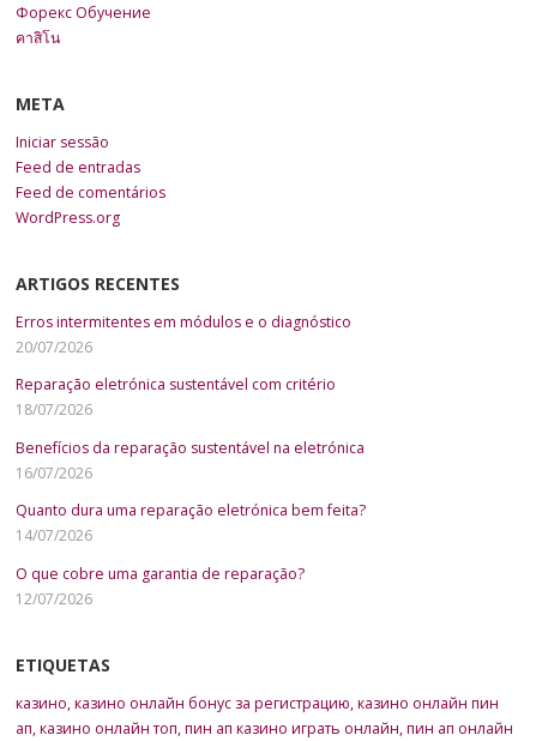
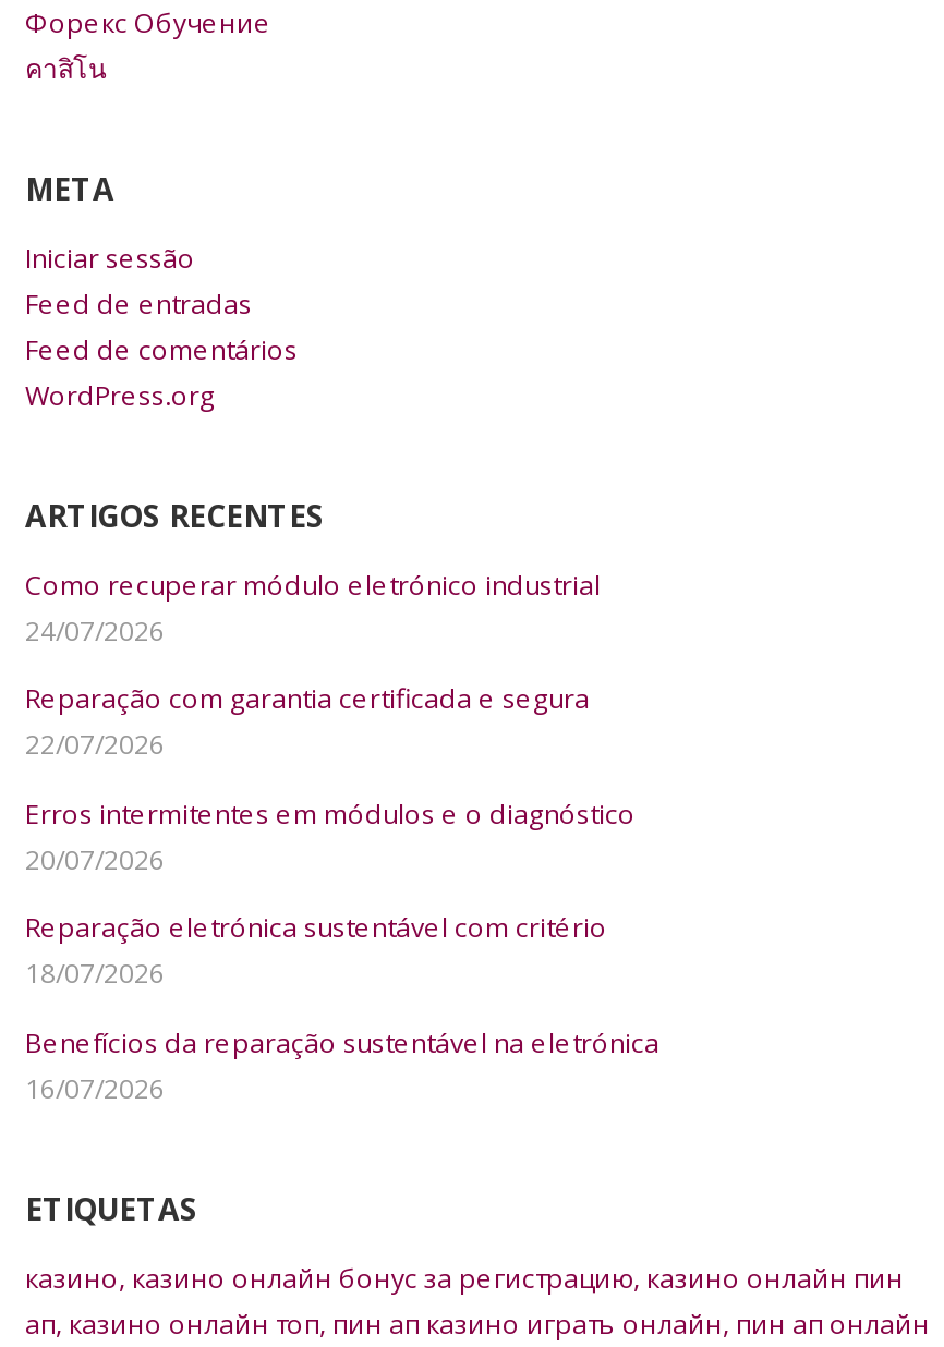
none -> [25,566,601,764] Como recuperar módulo eletrónico industrial | 24/07/2026 | Reparação com garantia certificada e segura | 22/07/2026
moved [16,312,365,483] -> [25,795,659,1107]: Erros intermitentes em módulos e o diagnóstico | 20/07/2026 | Reparação eletrónica sustentável com critério | 18/07/2026 | Benefícios da reparação sustentável na eletrónica | 16/07/2026
[16,500,366,609] Quanto dura uma reparação eletrónica bem feita? | 14/07/2026 | O que cobre uma garantia de reparação? | 12/07/2026 -> none

